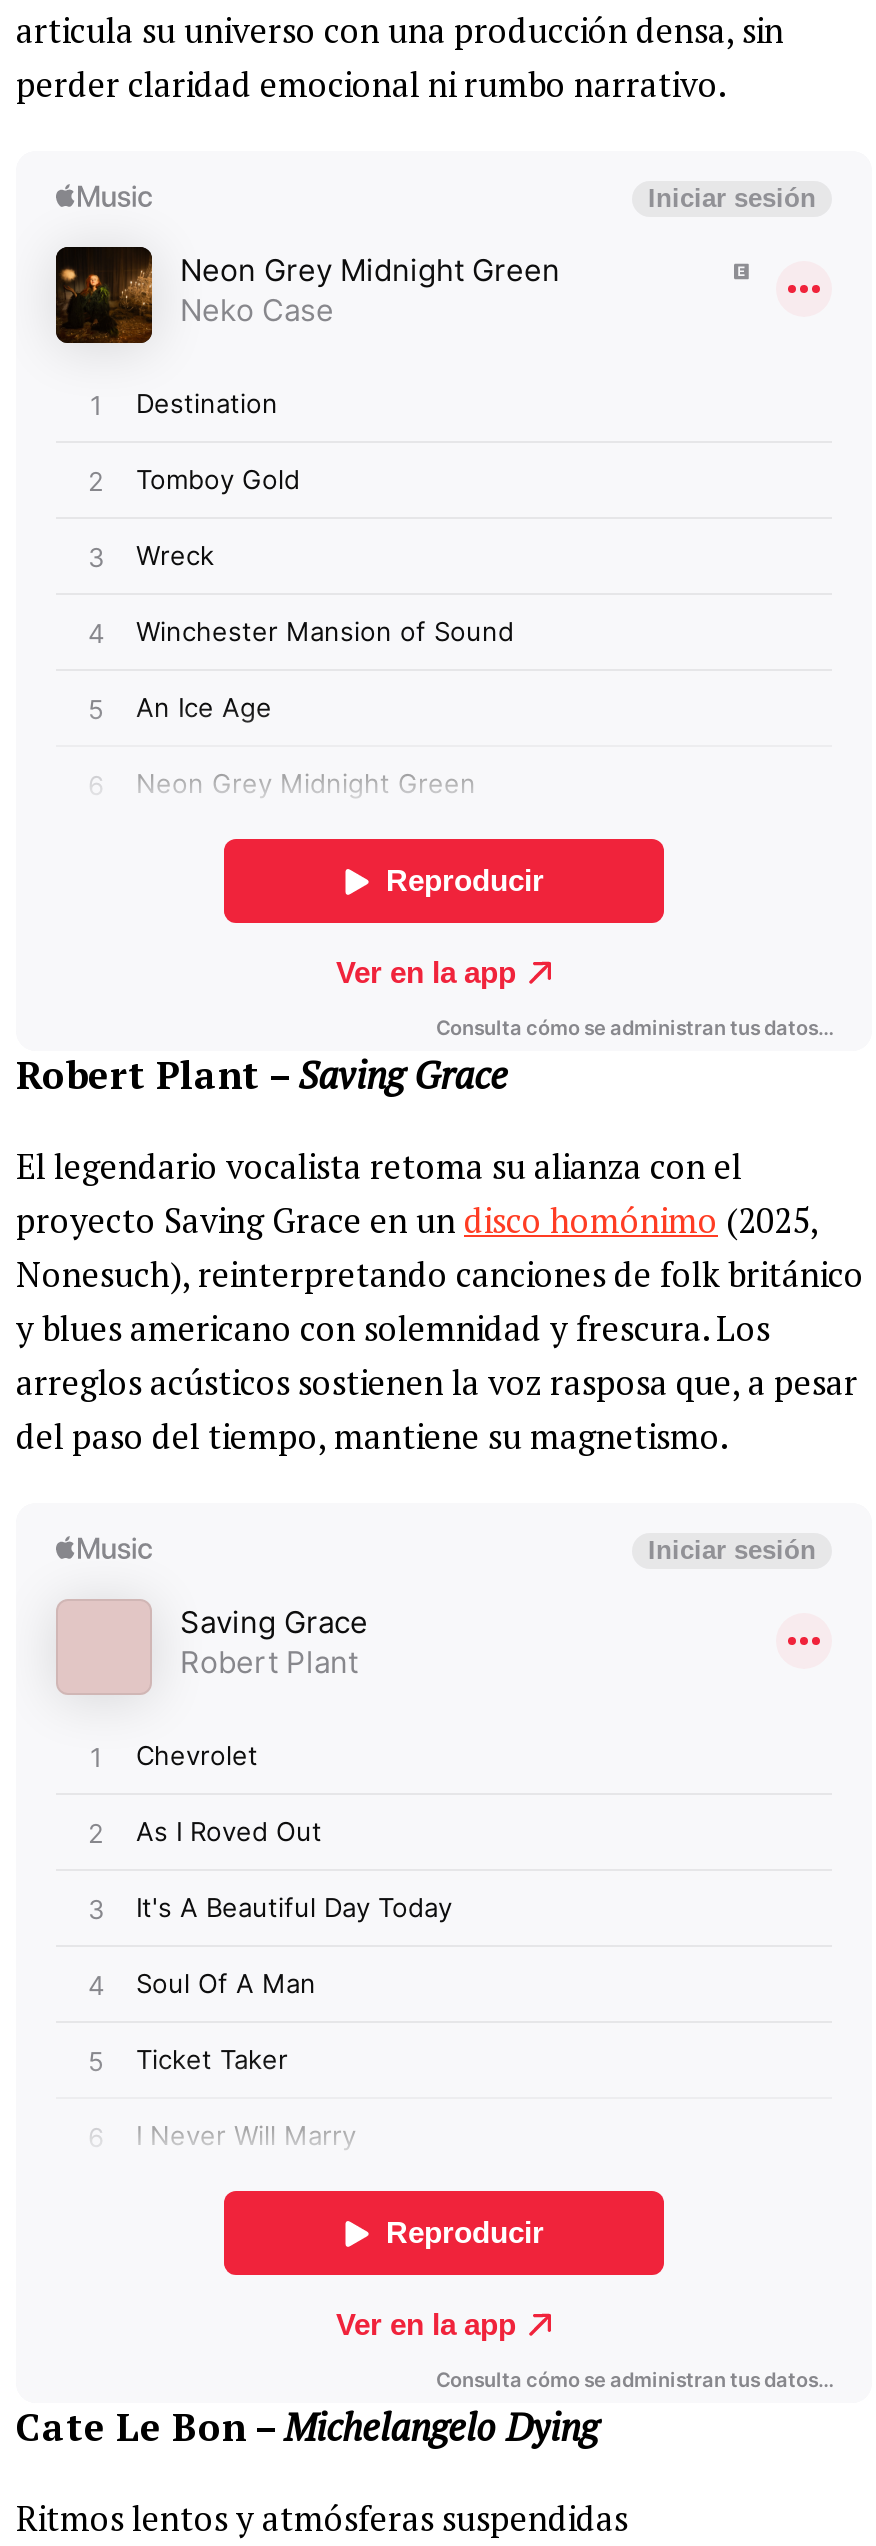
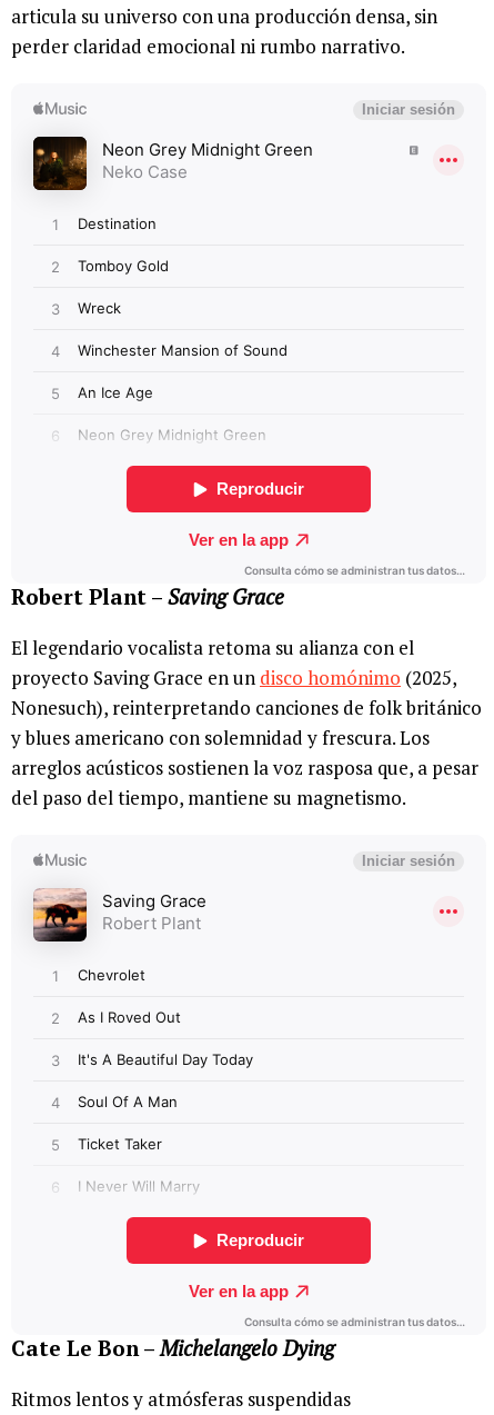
none -> [33,893,88,943] [image]

